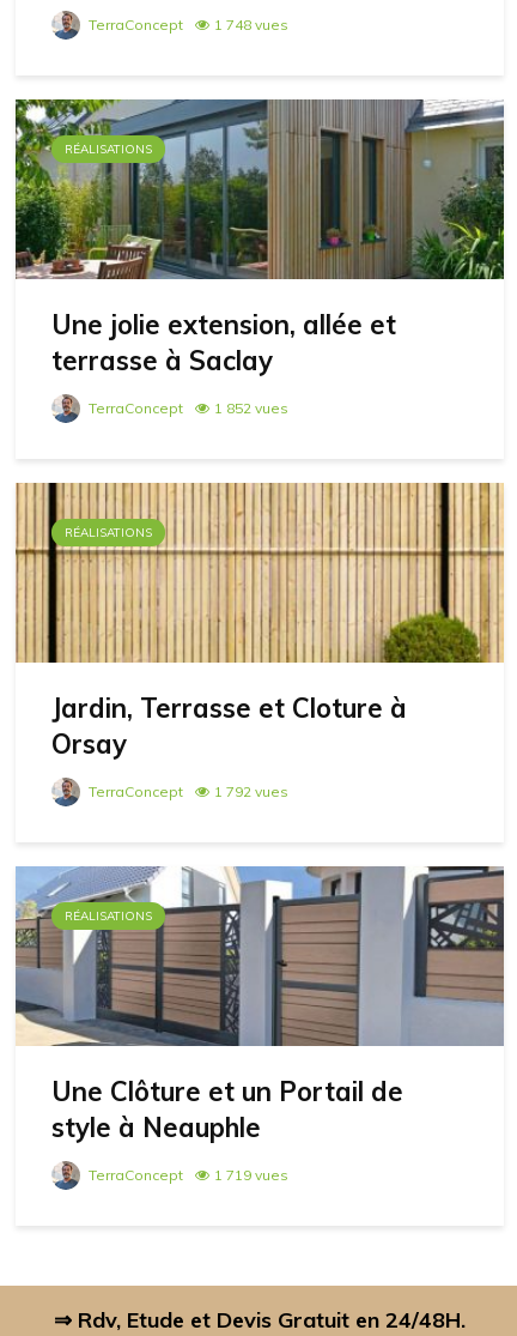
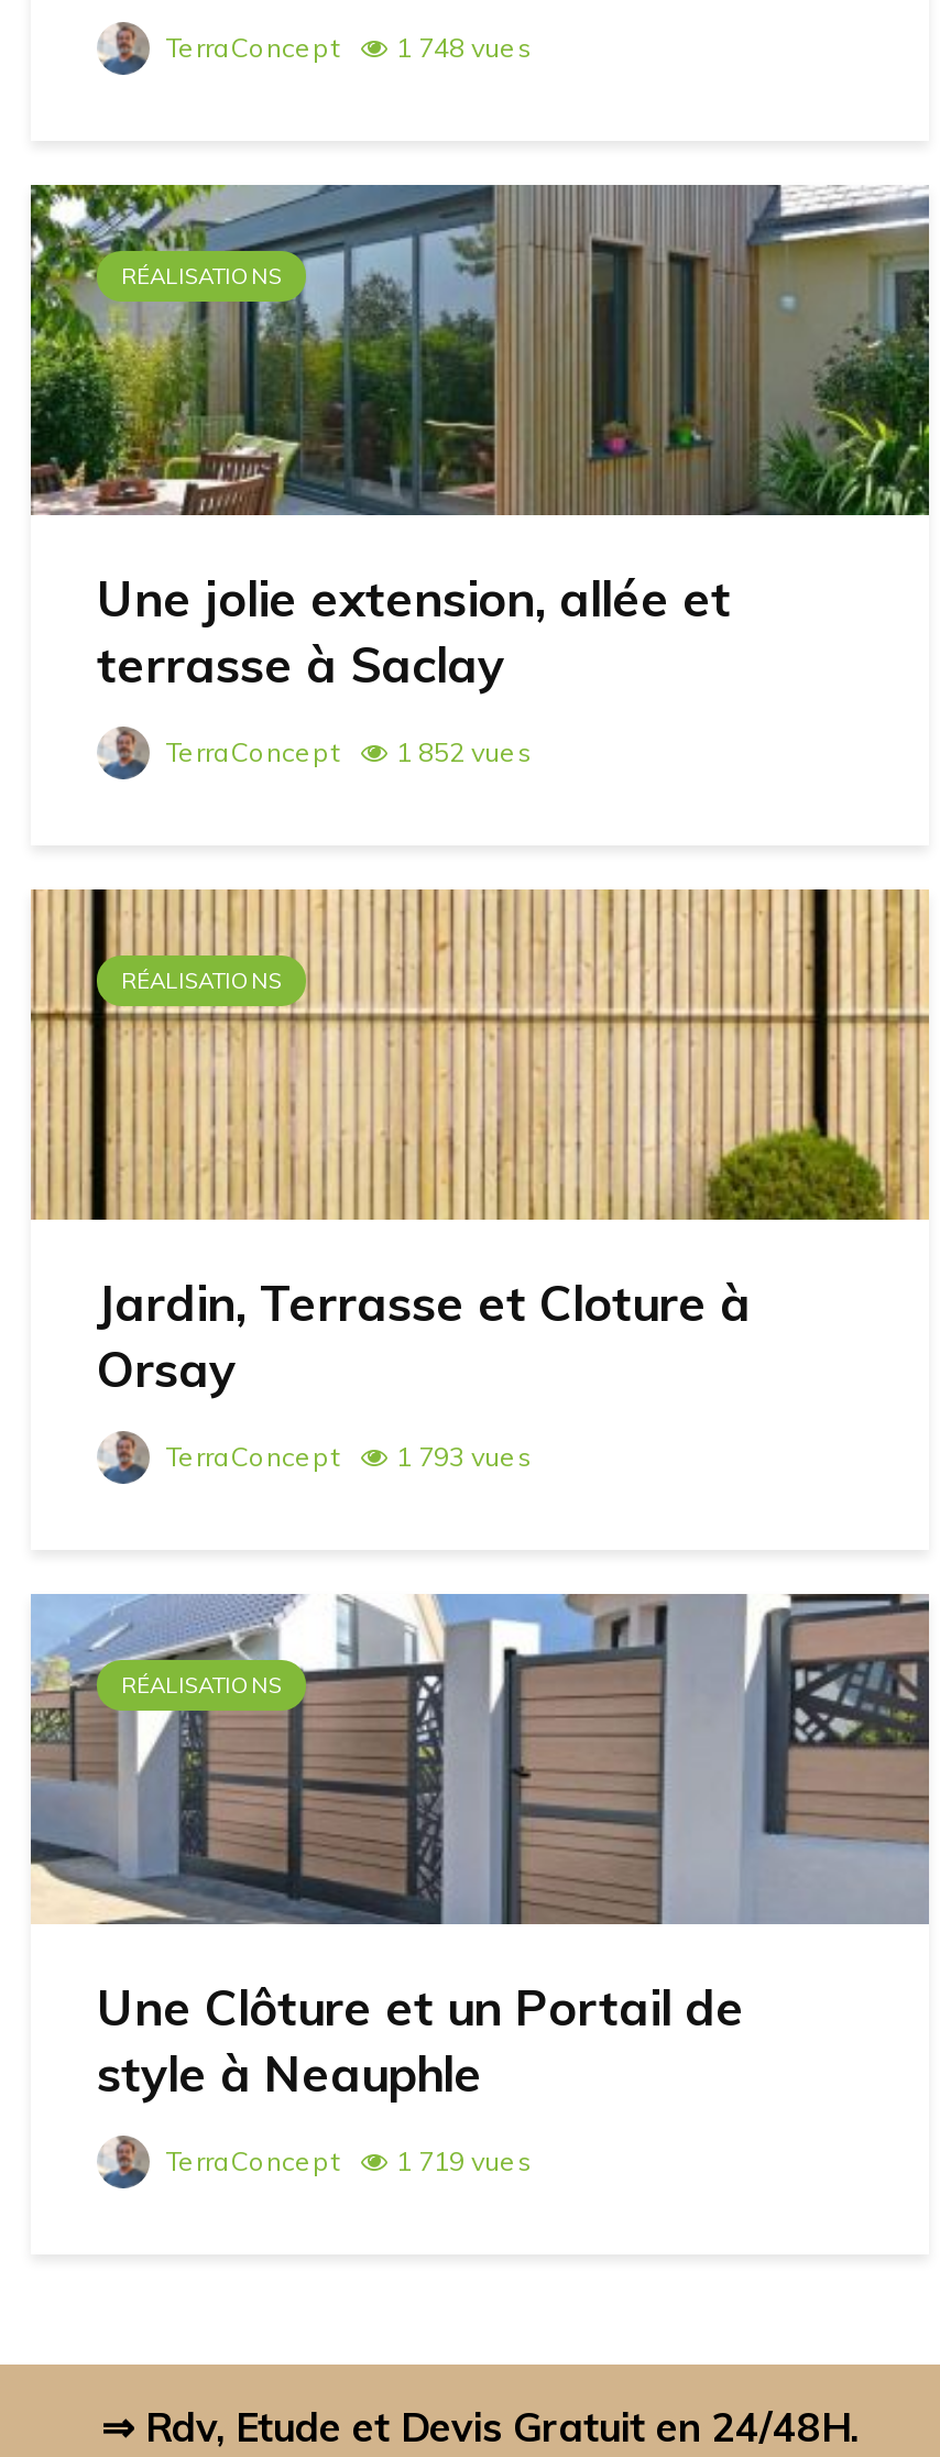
[85,782,288,800] TerraConcept 1 792 vues -> [159,1440,533,1473] TerraConcept 1 793 vues

